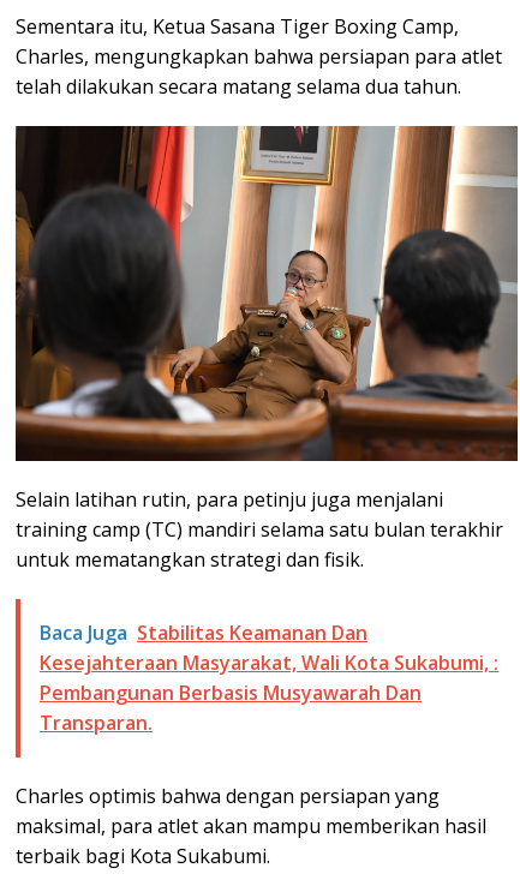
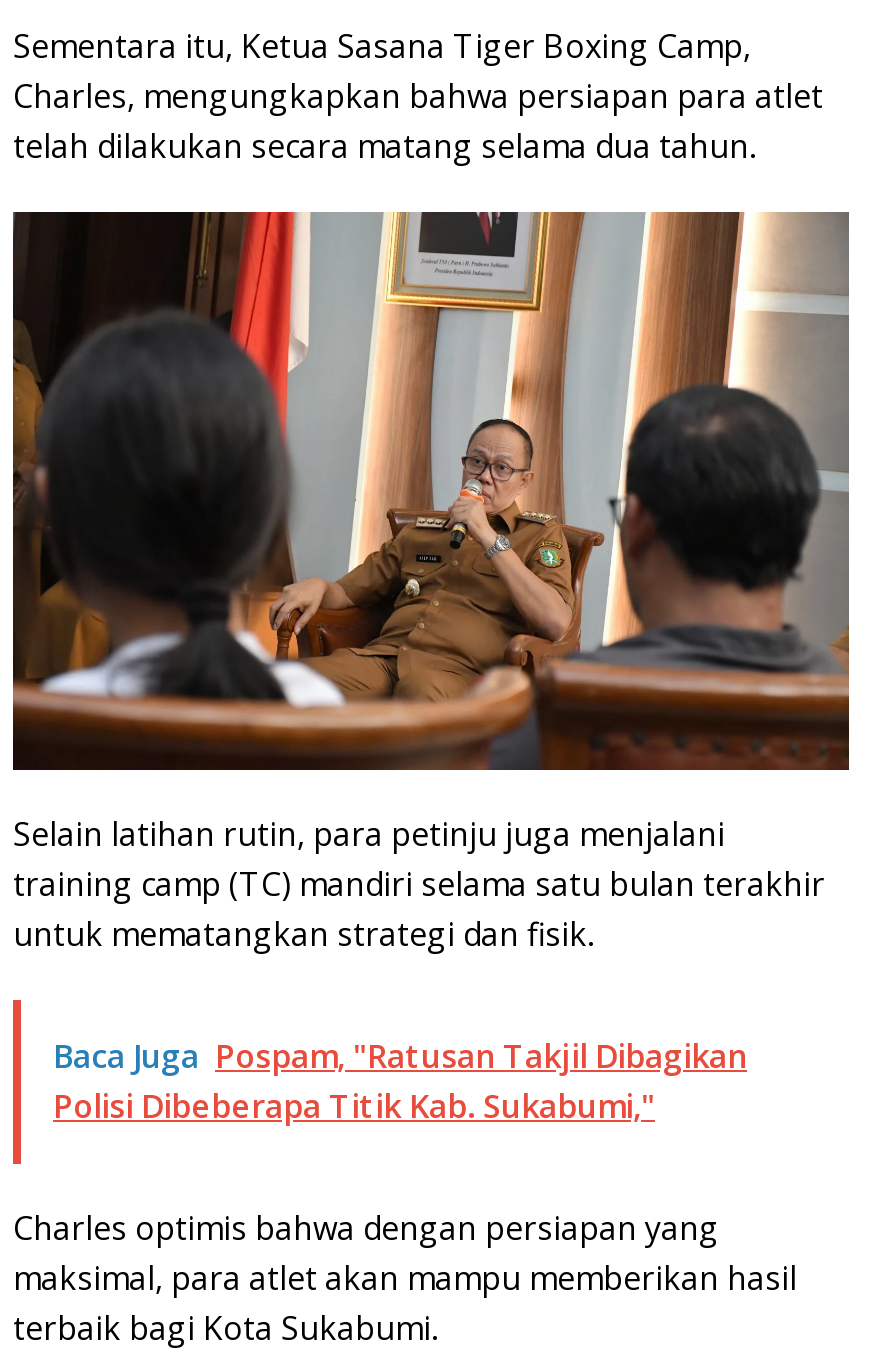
[40,619,498,735] Baca Juga Stabilitas Keamanan Dan | Kesejahteraan Masyarakat, Wali Kota Sukabumi, : | Pembangunan Berbasis Musyawarah Dan | Transparan. -> [53,1033,747,1127] Baca Juga Pospam, "Ratusan Takjil Dibagikan | Polisi Dibeberapa Titik Kab. Sukabumi,"

